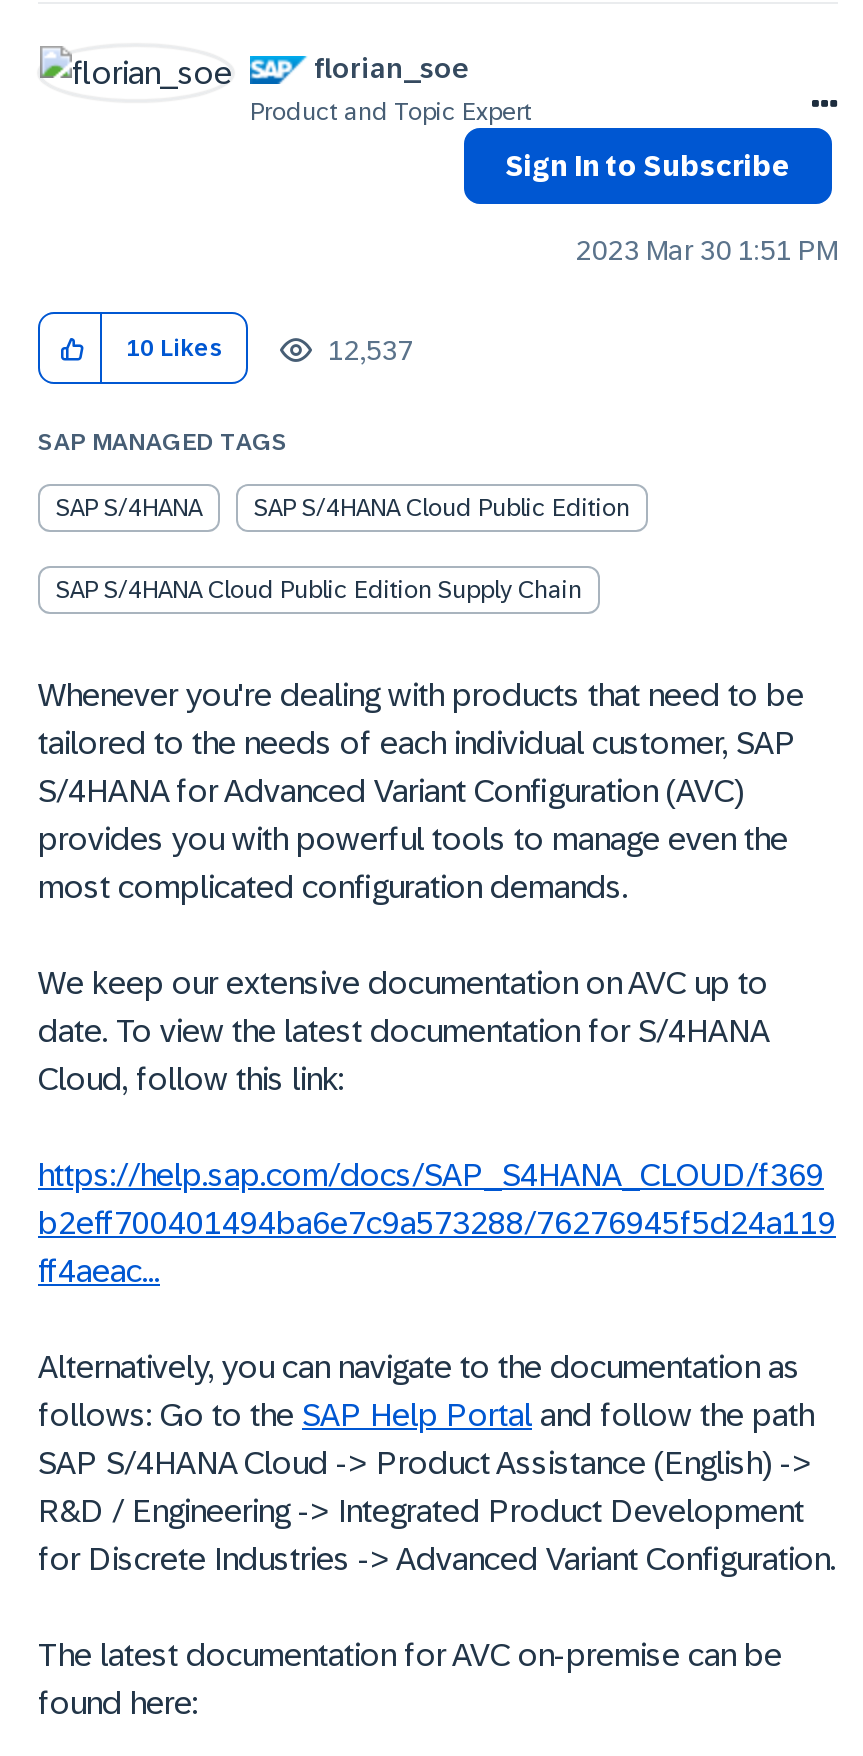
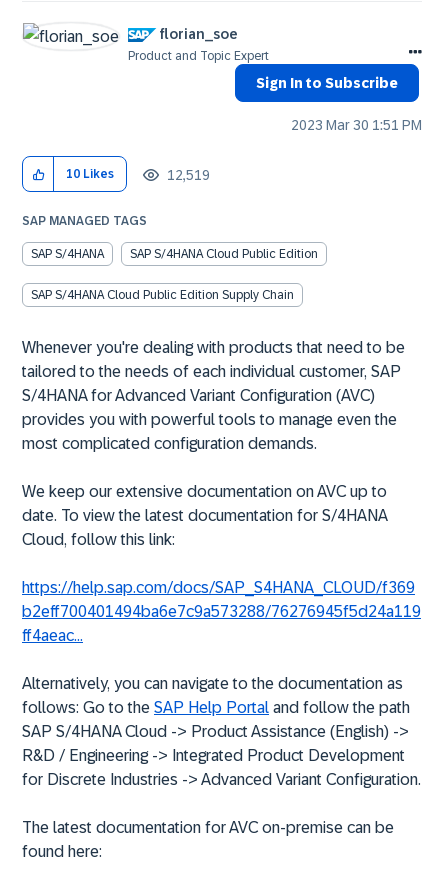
[328,334,414,366] 12,537 -> [167,167,210,183] 12,519

